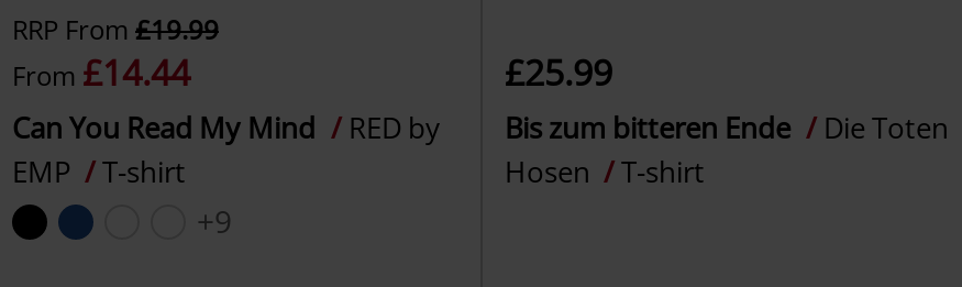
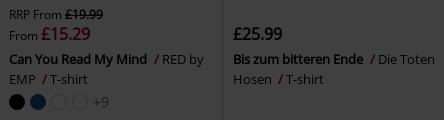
[12,48,190,96] From £14.44 -> [9,23,90,45] From £15.29

